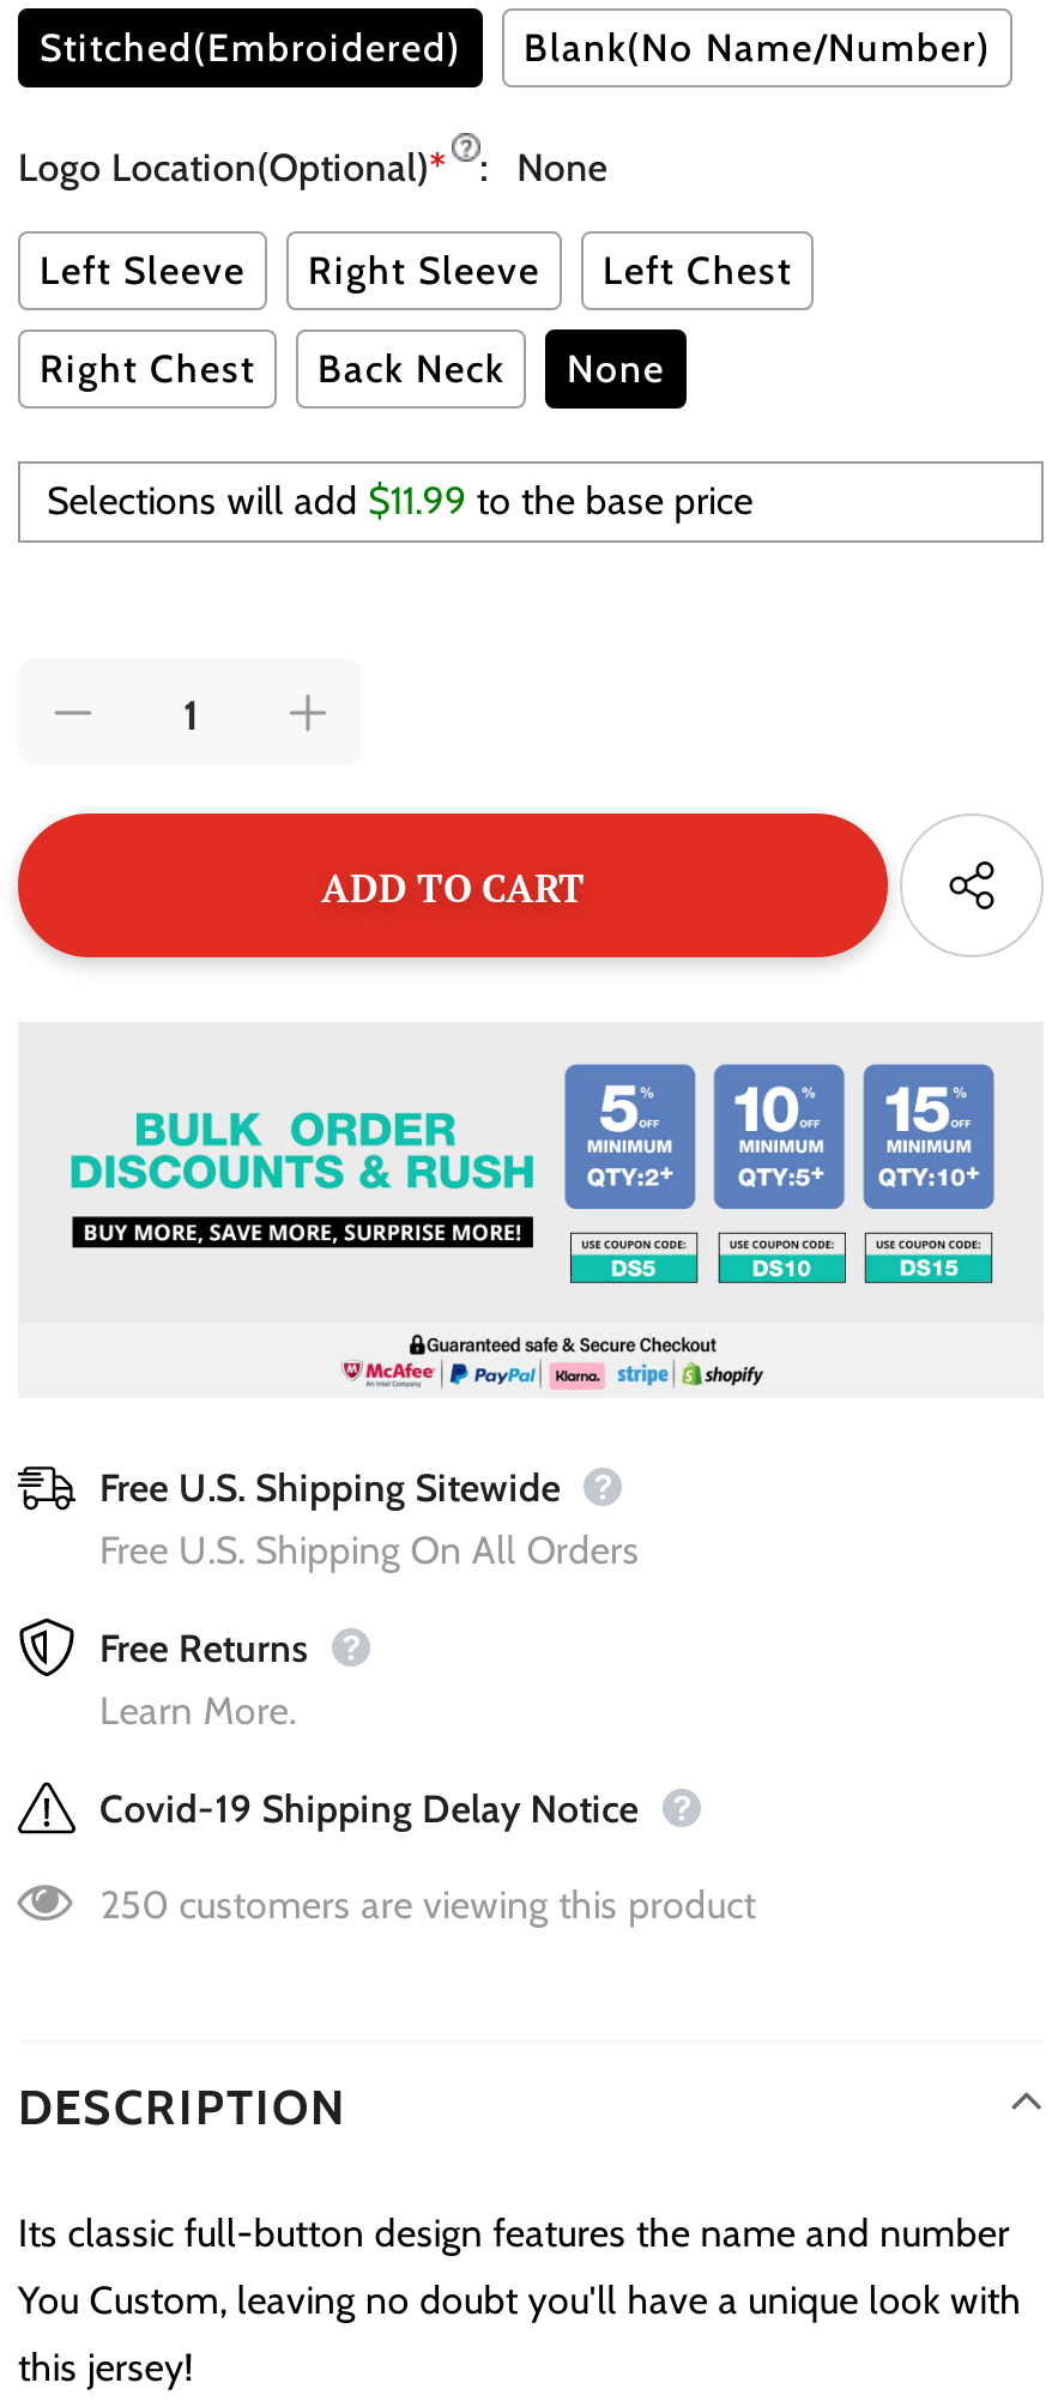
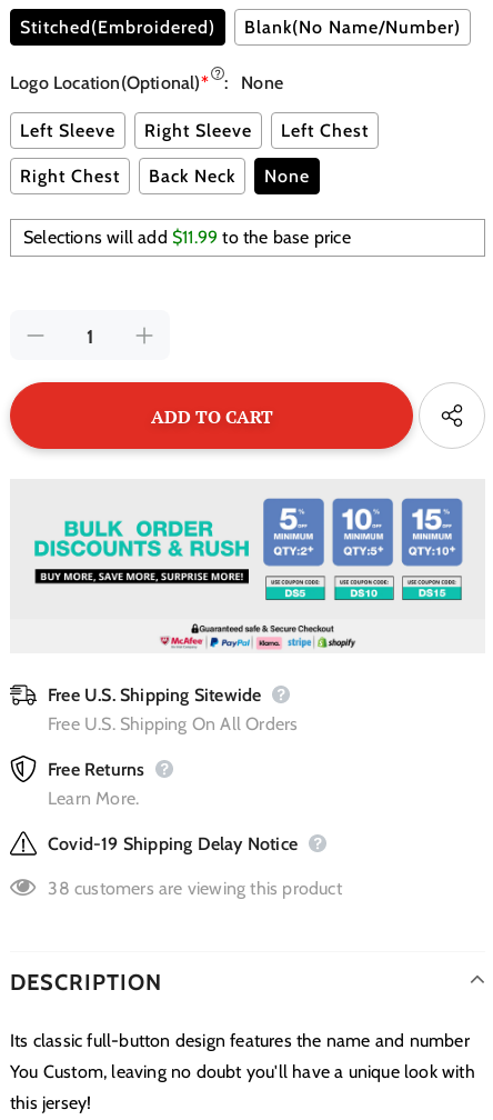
[100,1882,756,1927] 250 customers are viewing this product -> [48,877,342,899] 38 customers are viewing this product

